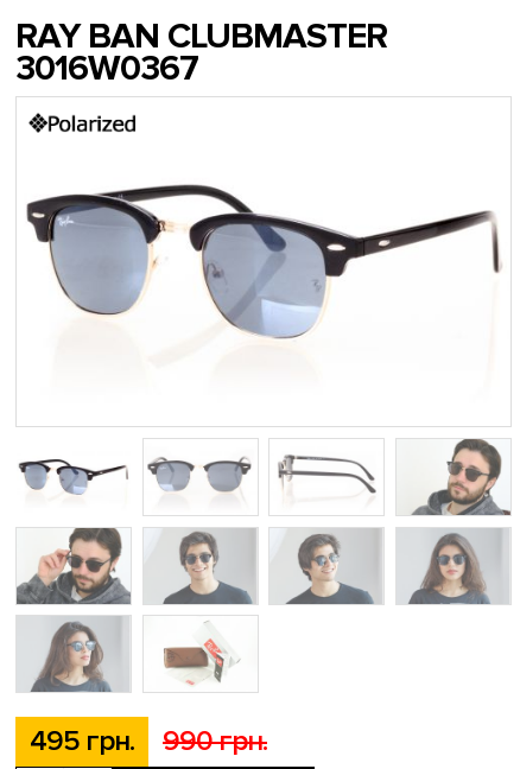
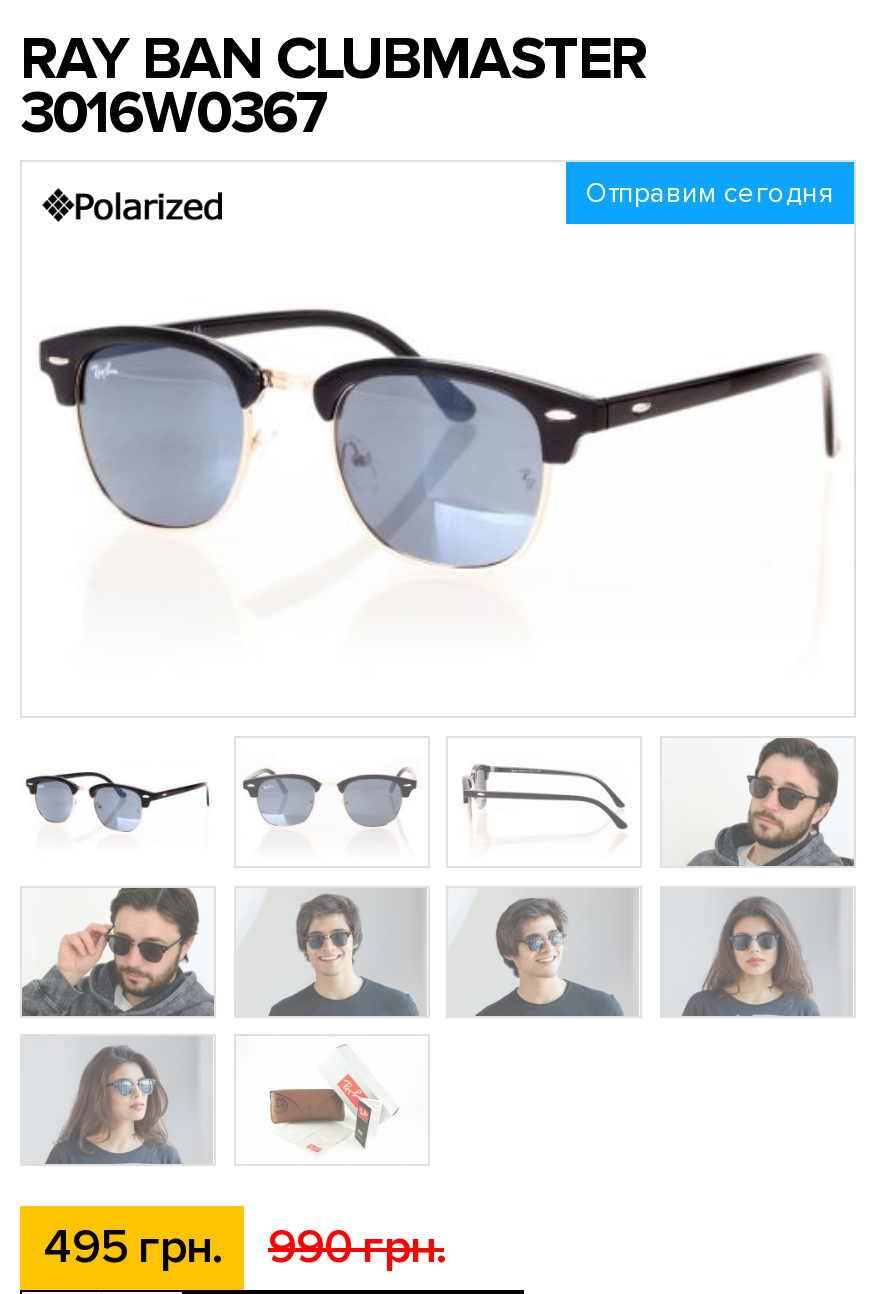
none -> [586,176,834,210] Отправим сегодня

